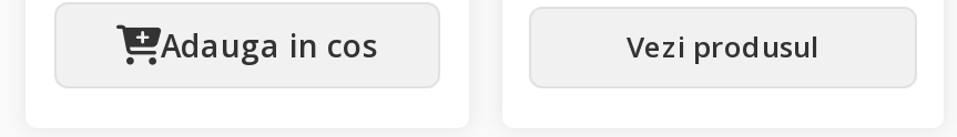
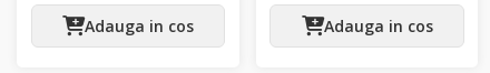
[627,27,819,67] Vezi produsul -> [324,16,433,37] Adauga in cos

